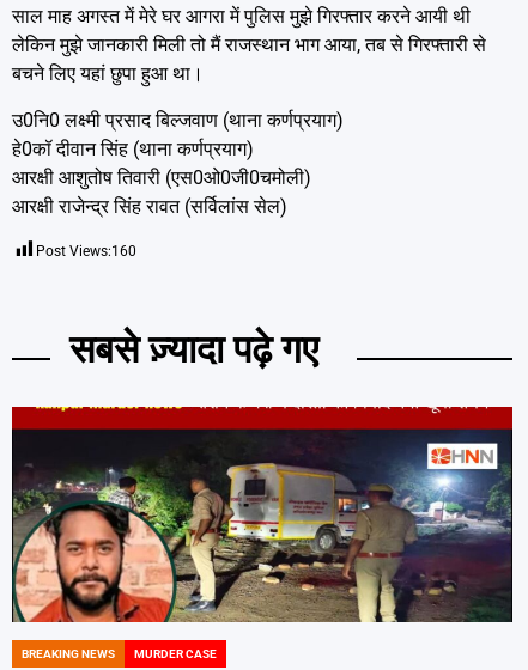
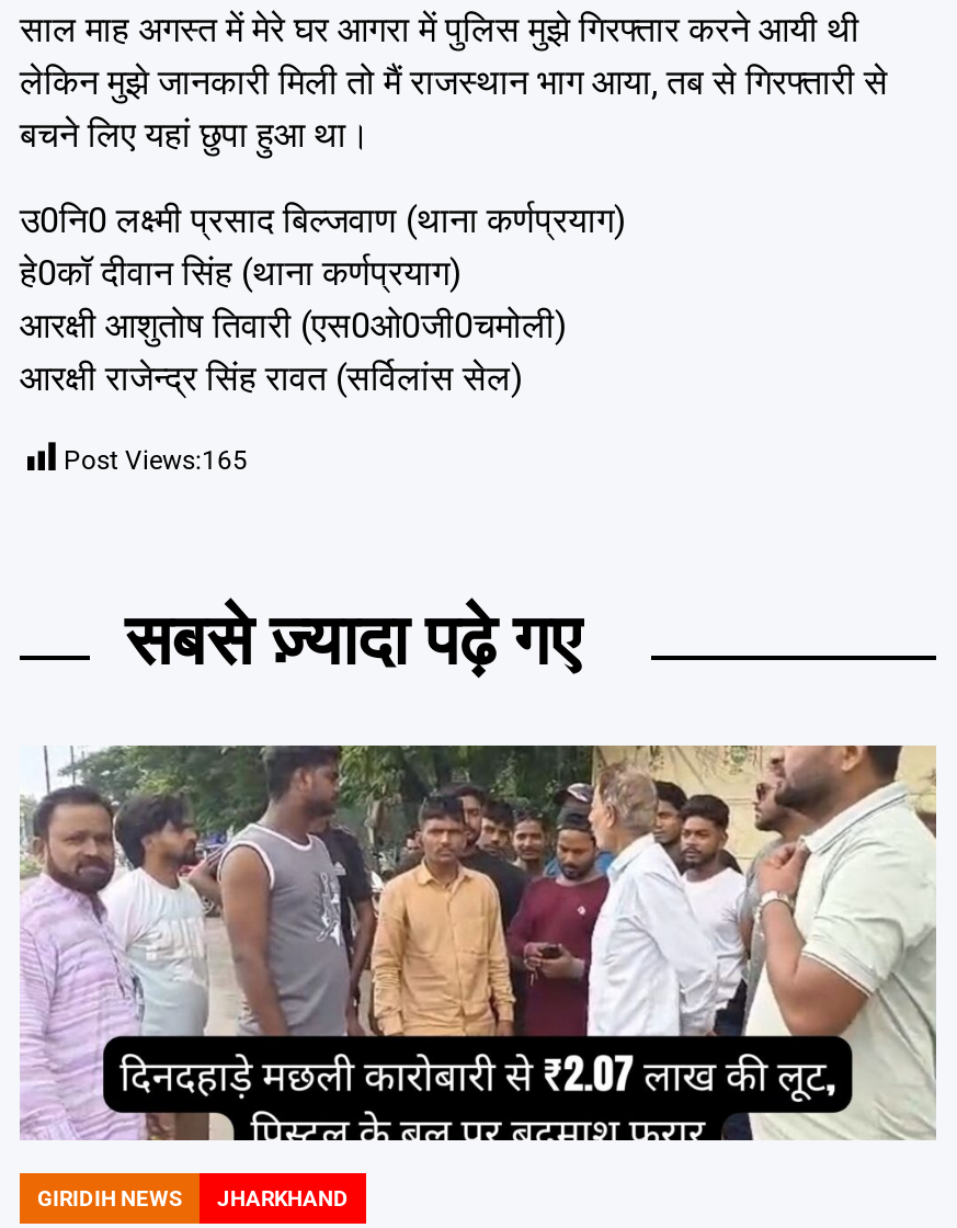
[36,243,136,260] Post Views:160 -> [64,445,248,476] Post Views:165
[11,406,514,660] [image] | BREAKING NEWS | MURDER CASE -> [20,743,938,1210] [image] | GIRIDIH NEWS | JHARKHAND

